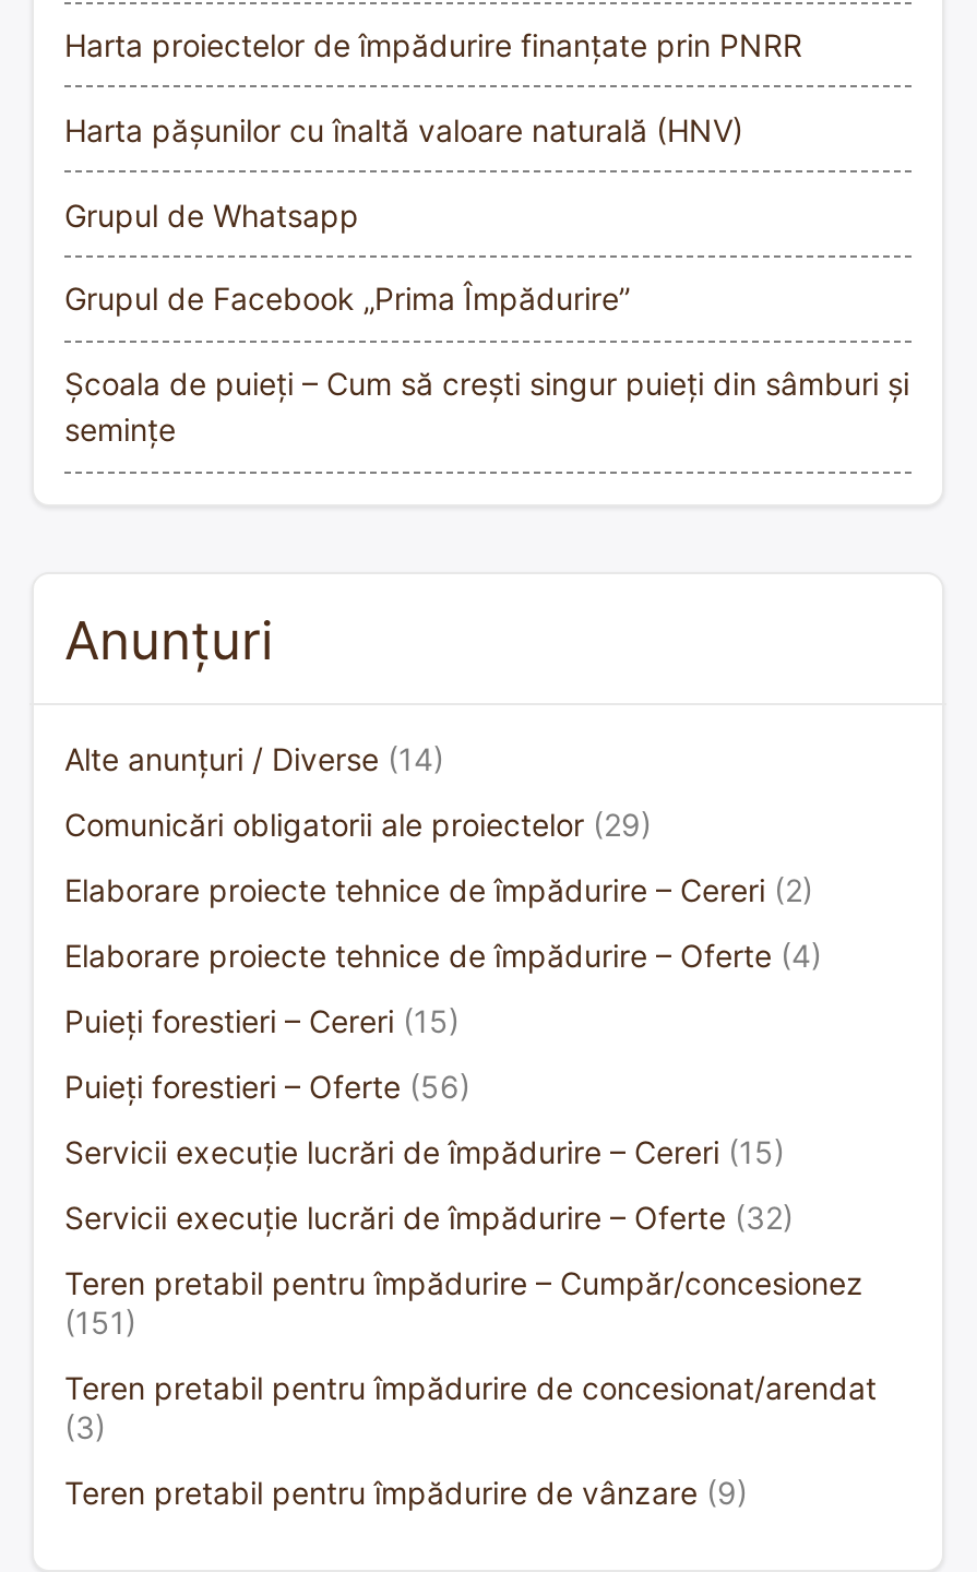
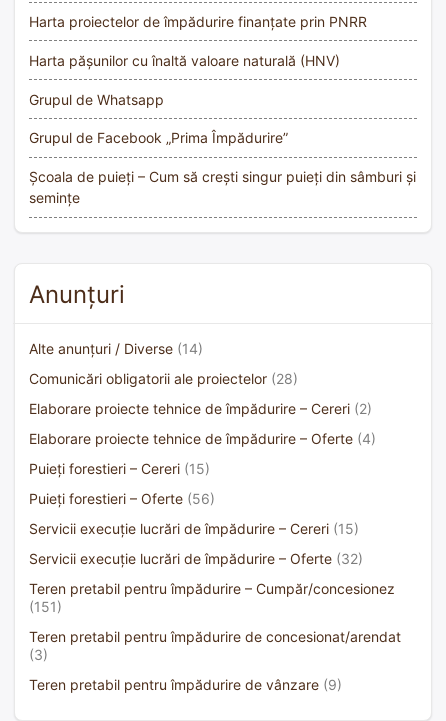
[64,805,652,842] Comunicări obligatorii ale proiectelor (29) -> [29,370,298,387] Comunicări obligatorii ale proiectelor (28)

